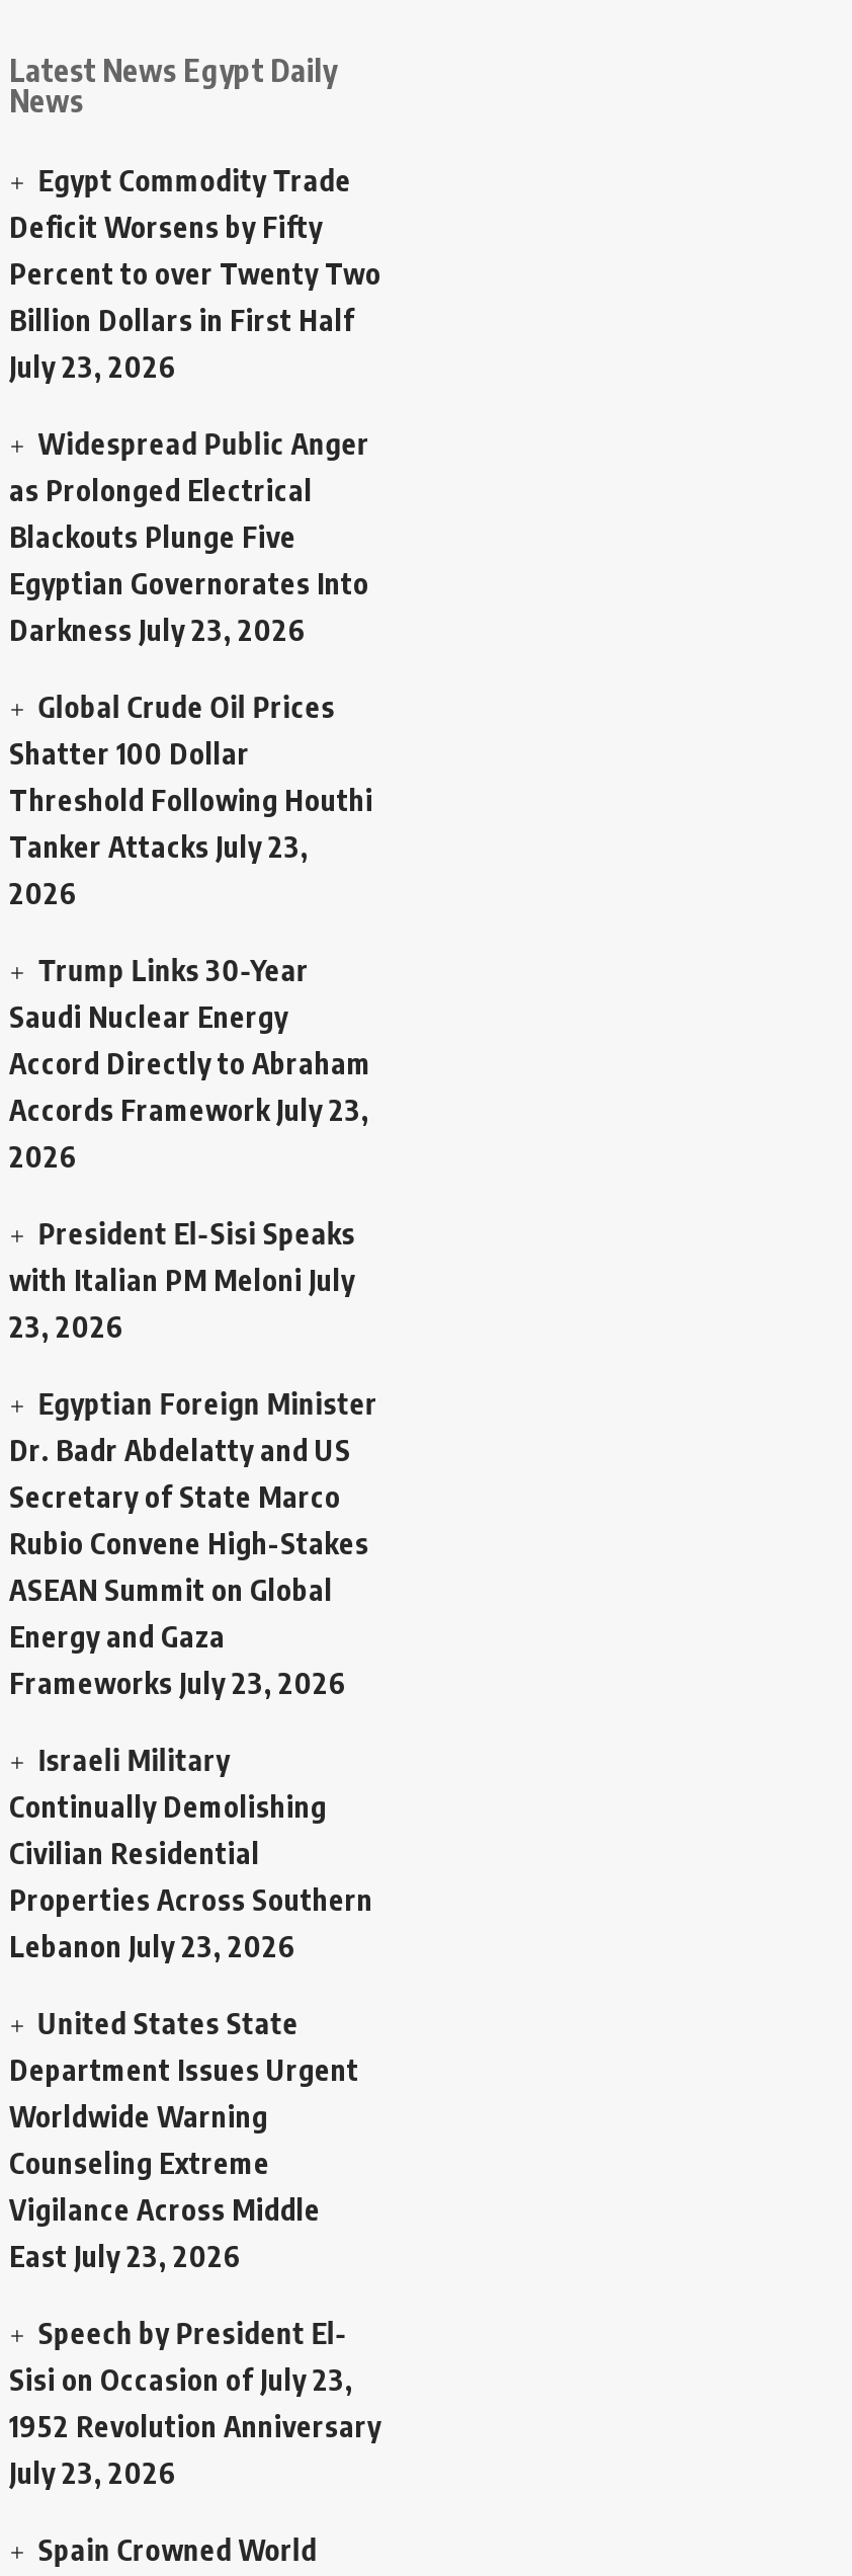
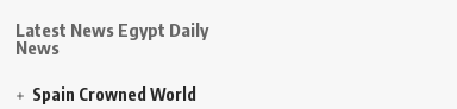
[9,164,381,2491] Egypt Commodity Trade | Deficit Worsens by Fifty | Percent to over Twenty Two | Billion Dollars in First Half | July 23, 2026 | Widespread Public Anger | as Prolonged Electrical | Blackouts Plunge Five | Egyptian Governorates Into | Darkness July 23, 2026 | Global Crude Oil Prices | Shatter 100 Dollar | Threshold Following Houthi | Tanker Attacks July 23, | 2026 | Trump Links 30-Year | Saudi Nuclear Energy | Accord Directly to Abraham | Accords Framework July 23, | 2026 | President El-Sisi Speaks | with Italian PM Meloni July | 23, 2026 | Egyptian Foreign Minister | Dr. Badr Abdelatty and US | Secretary of State Marco | Rubio Convene High-Stakes | ASEAN Summit on Global | Energy and Gaza | Frameworks July 23, 2026 | Israeli Military | Continually Demolishing | Civilian Residential | Properties Across Southern | Lebanon July 23, 2026 | United States State | Department Issues Urgent | Worldwide Warning | Counseling Extreme | Vigilance Across Middle | East July 23, 2026 | Speech by President El- | Sisi on Occasion of July 23, | 1952 Revolution Anniversary | July 23, 2026 -> none

